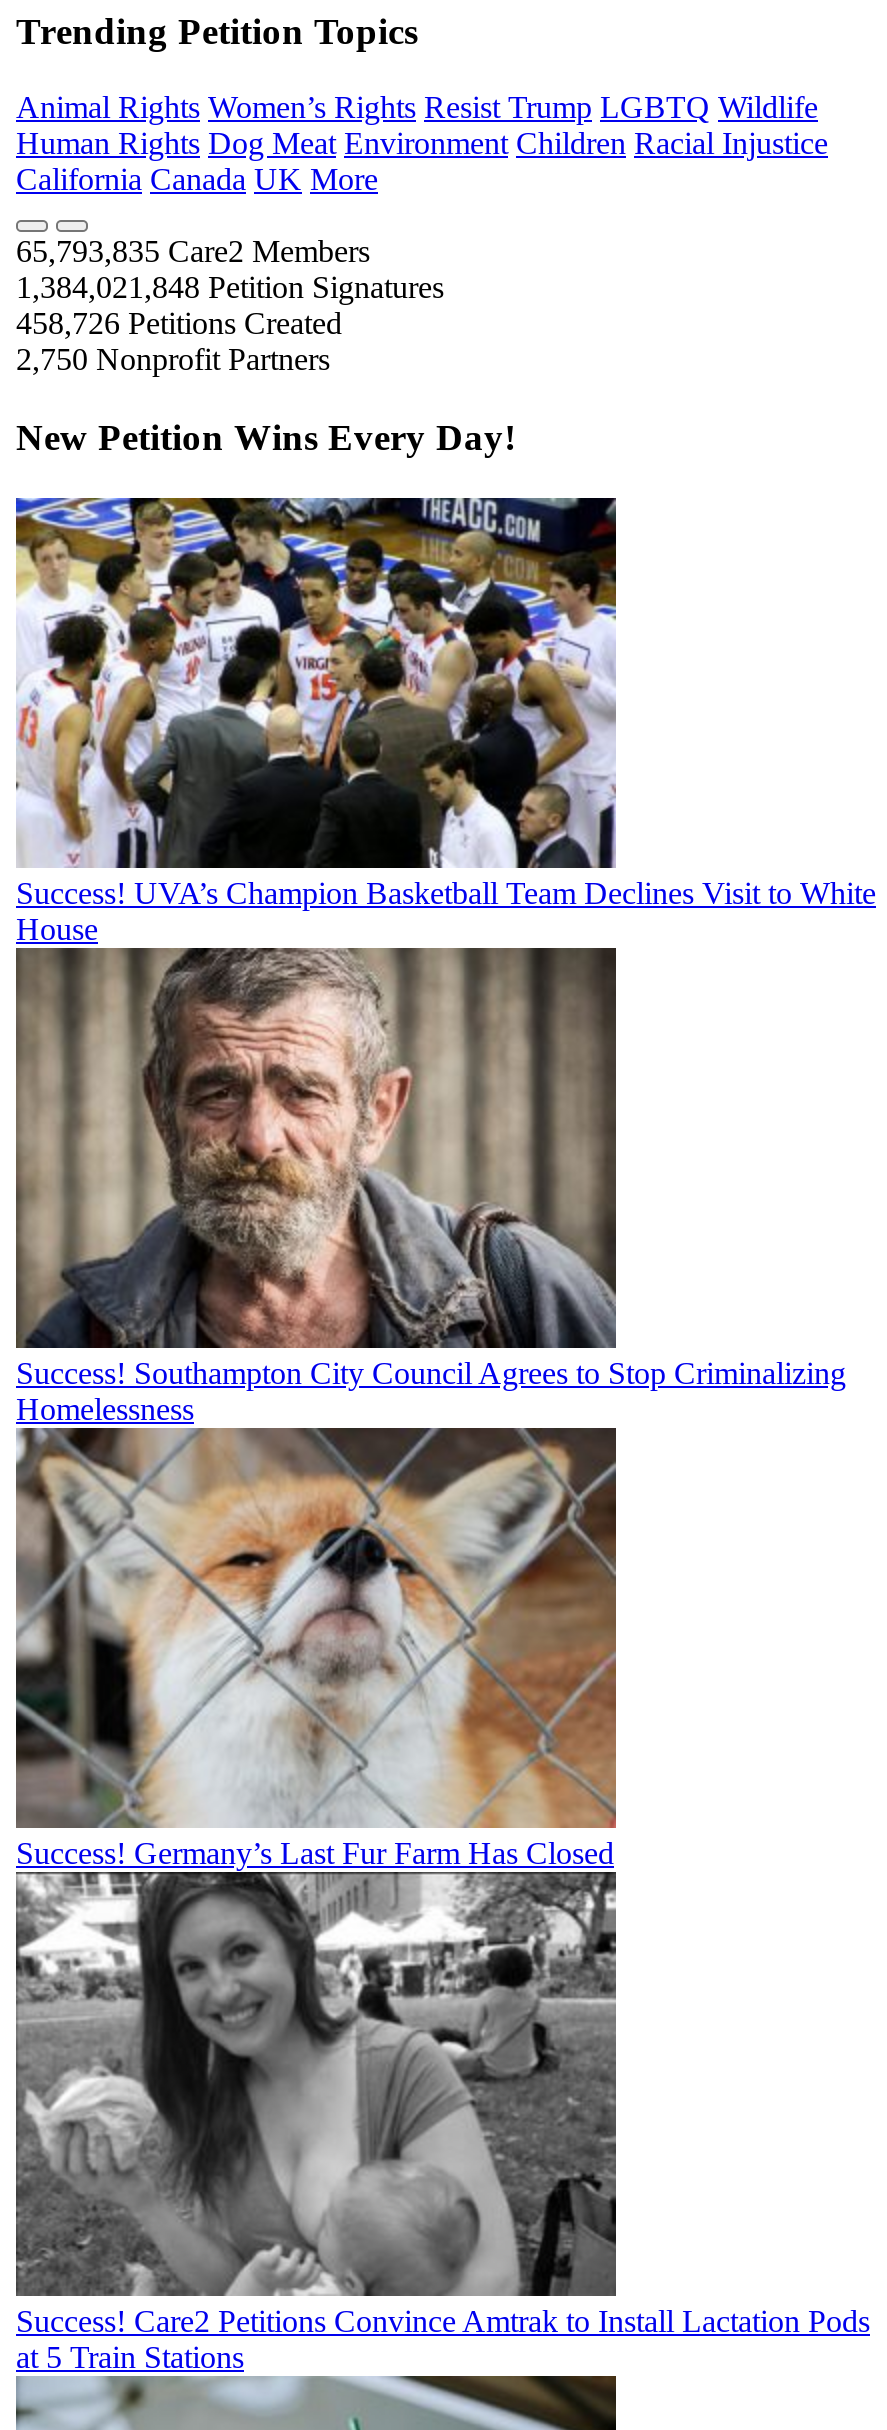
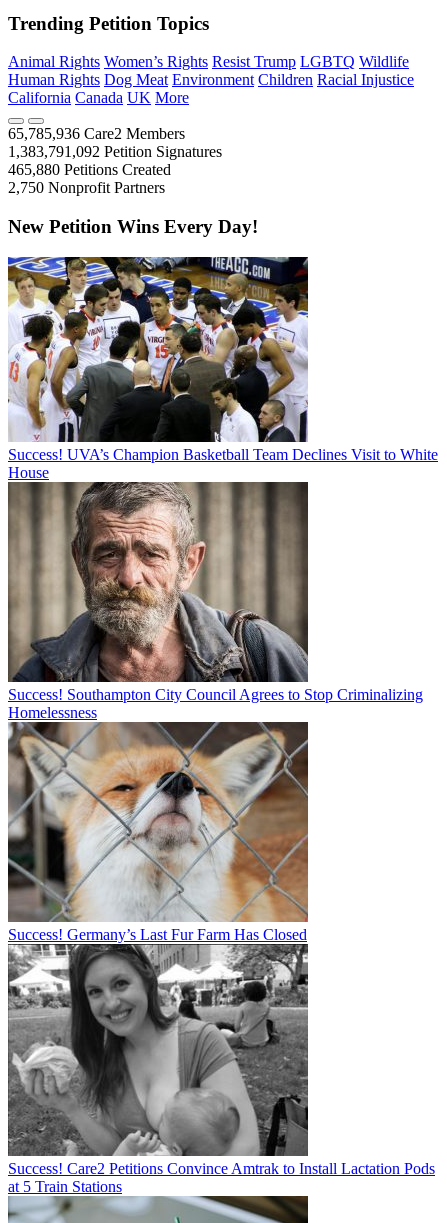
[16,235,370,269] 65,793,835 Care2 Members -> [8,125,185,142] 65,785,936 Care2 Members
[16,271,444,305] 1,384,021,848 Petition Signatures -> [8,143,222,160] 1,383,791,092 Petition Signatures
[16,307,342,341] 458,726 Petitions Created -> [8,161,171,178] 465,880 Petitions Created

